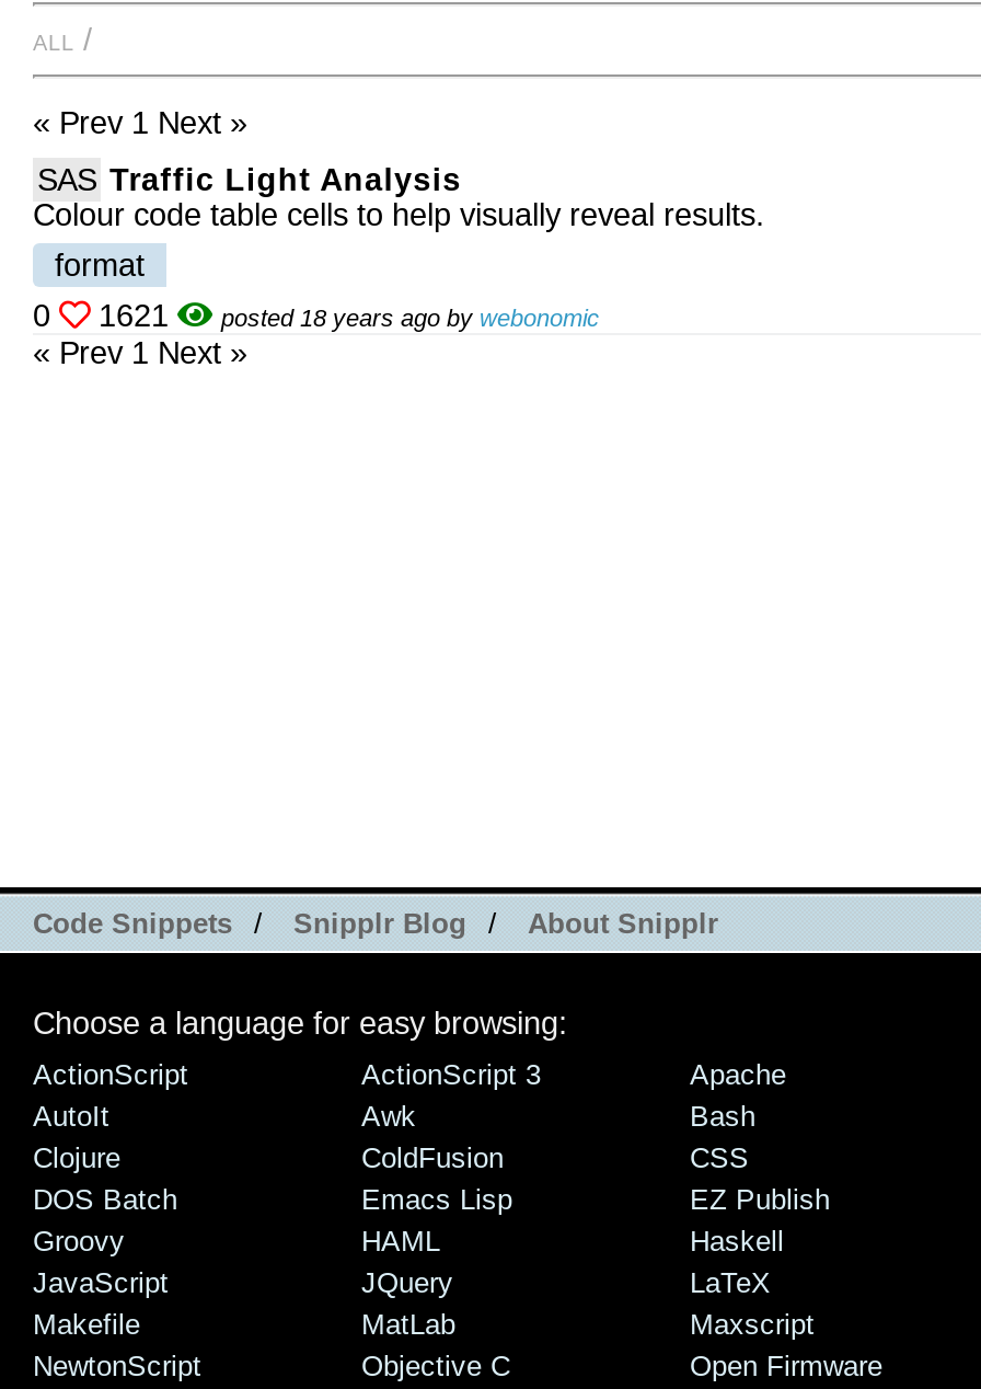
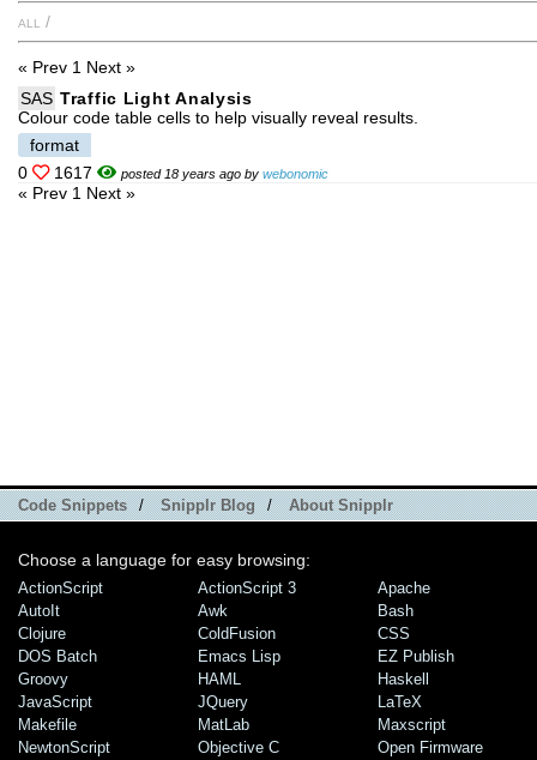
[33,297,600,332] 0 1621 posted 18 years ago by webonomic -> [18,163,328,182] 0 1617 posted 18 years ago by webonomic

